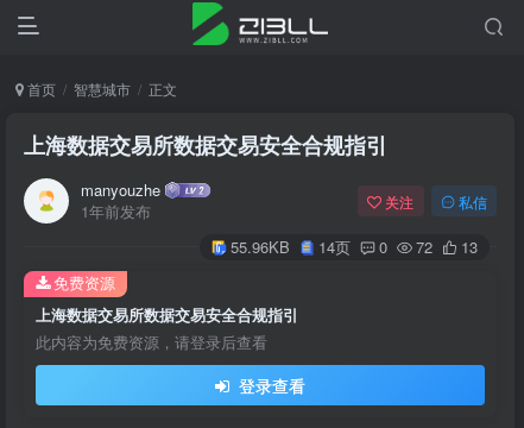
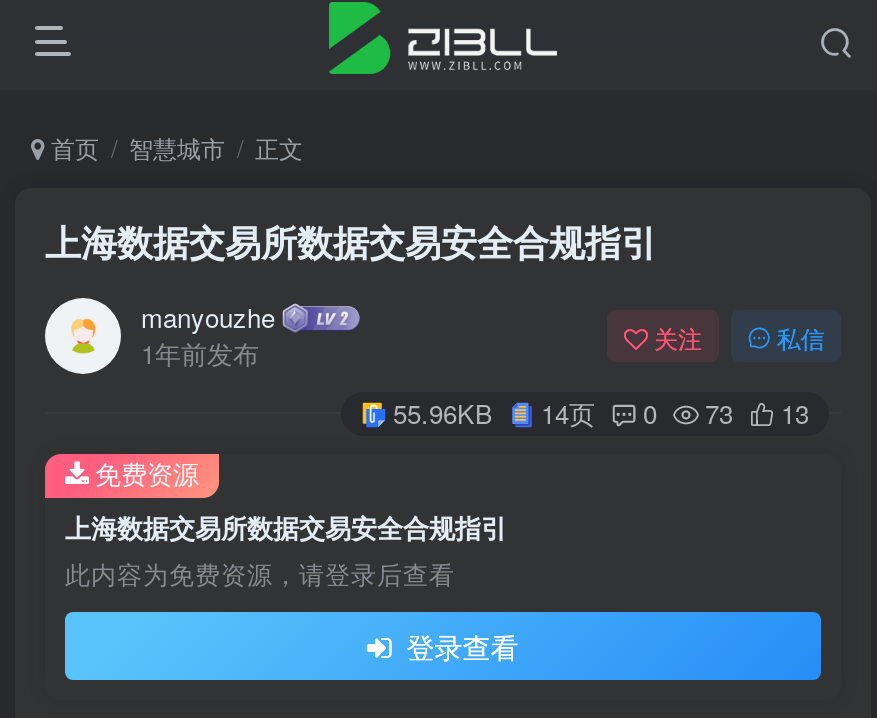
[231,235,478,258] 55.96KB 14页 0 72 13 -> [393,394,809,432] 55.96KB 14页 0 73 13

